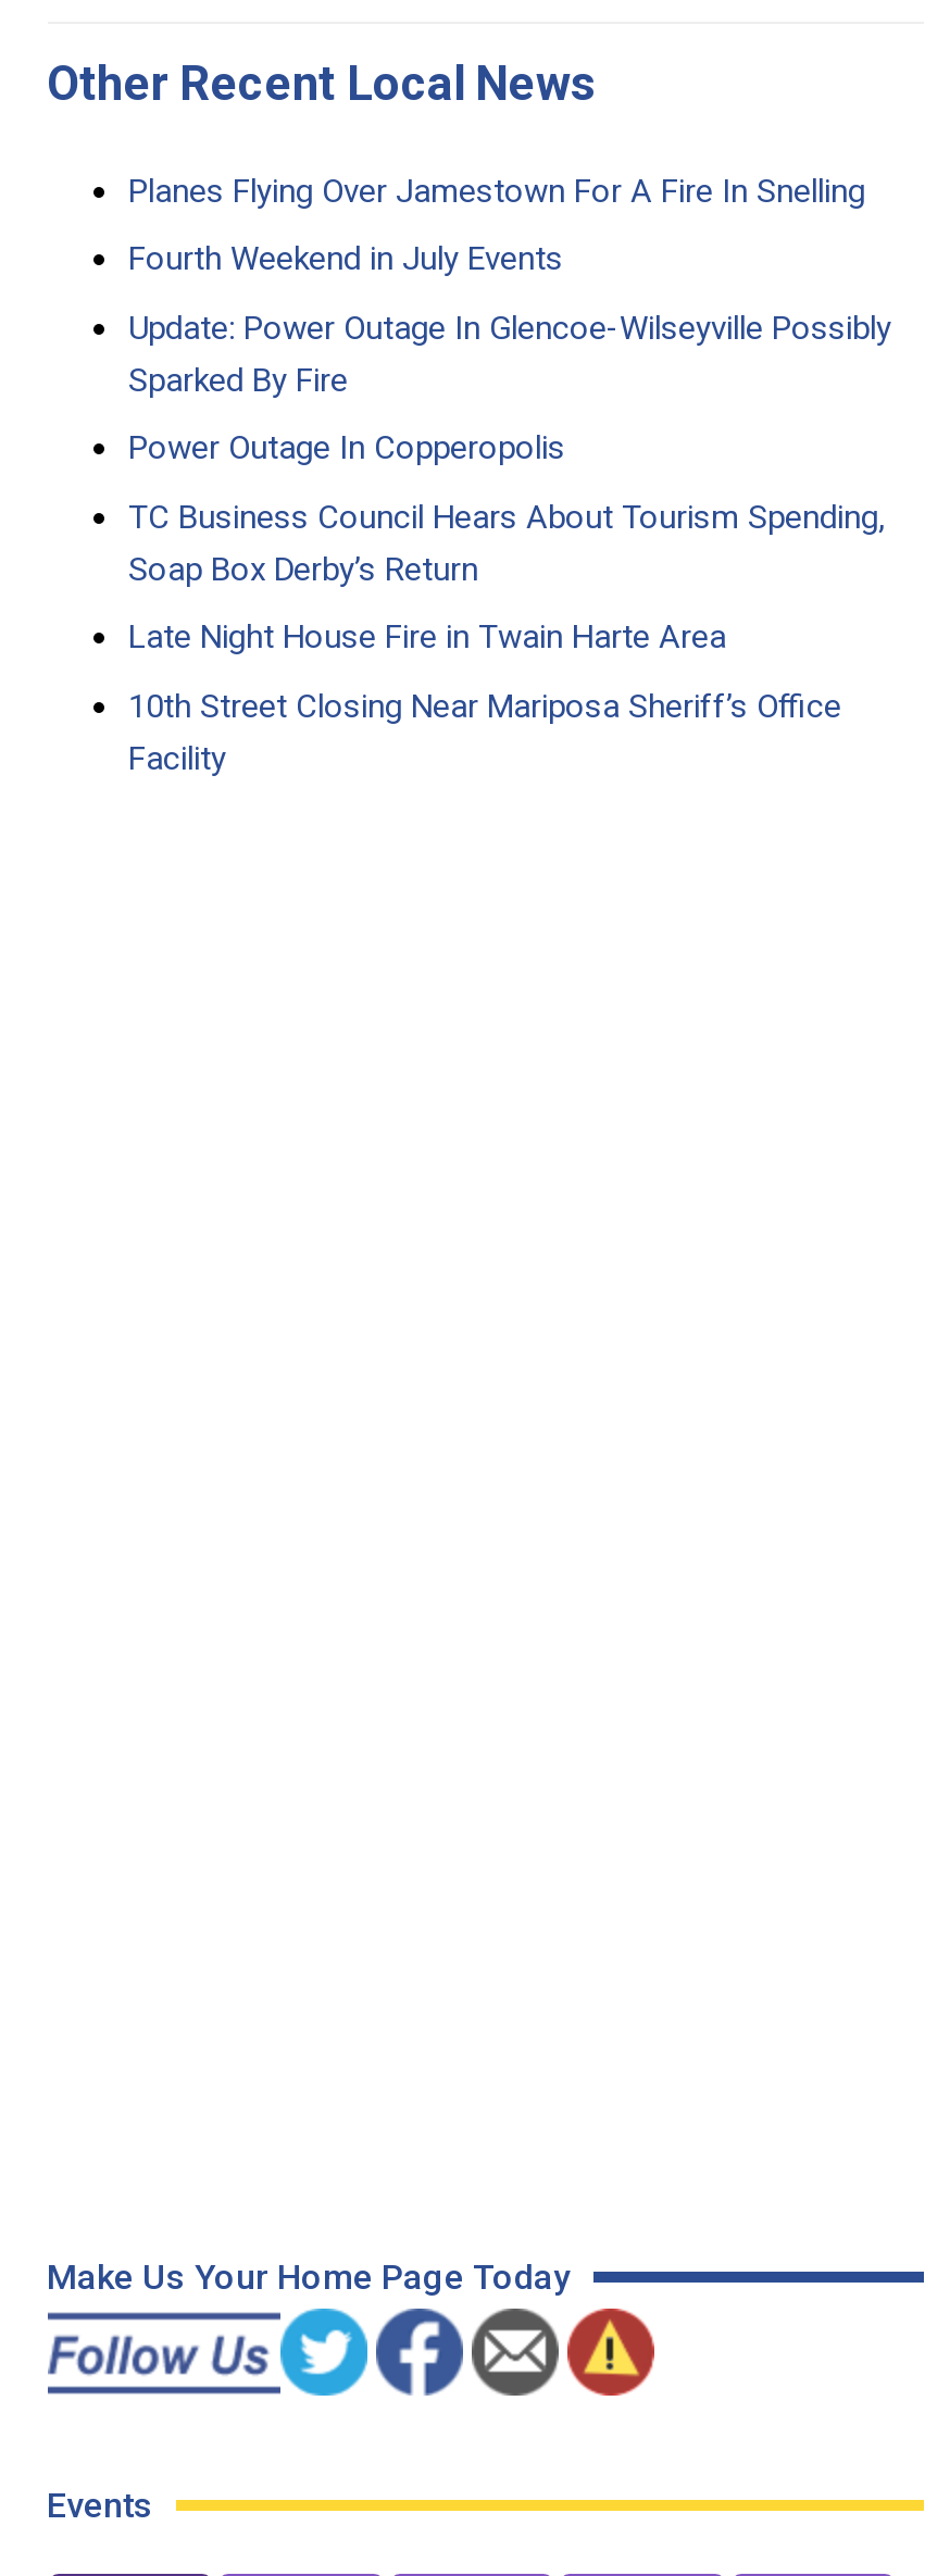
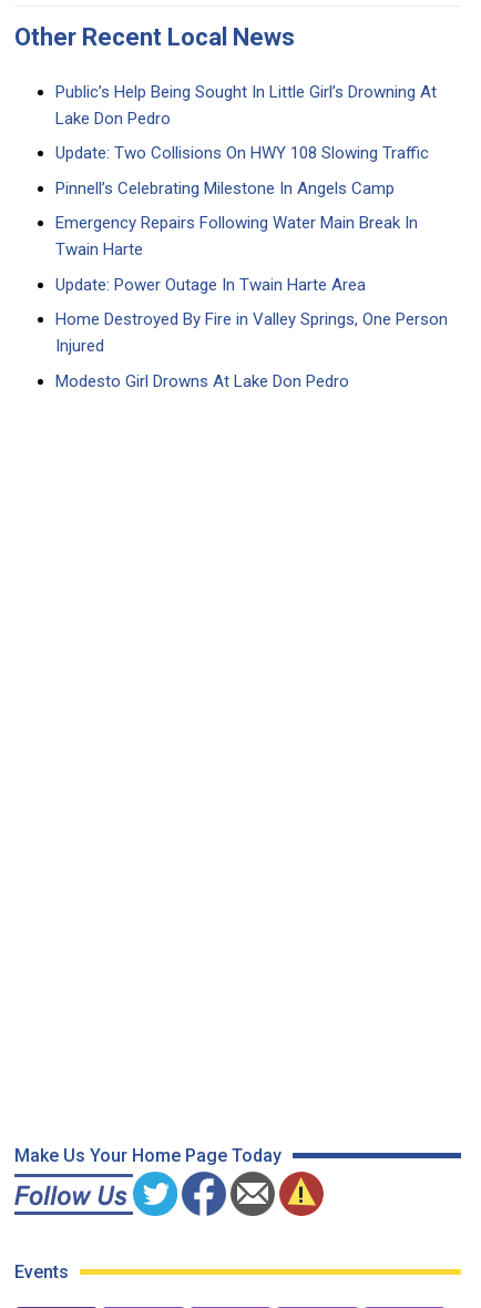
[128,172,865,211] Planes Flying Over Jamestown For A Fire In Snelling -> [55,82,437,129] Public’s Help Being Sought In Little Girl’s Drowning At | Lake Don Pedro
[128,240,563,279] Fourth Weekend in July Events -> [55,144,429,163] Update: Two Collisions On HWY 108 Slowing Traffic
[128,309,891,400] Update: Power Outage In Glencoe-Wilseyville Possibly | Sparked By Fire -> [55,178,395,198] Pinnell’s Celebrating Milestone In Angels Camp
[128,429,565,468] Power Outage In Copperopolis -> [55,213,418,260] Emergency Repairs Following Water Main Break In | Twain Harte
[128,498,885,589] TC Business Council Hears About Tourism Spending, | Soap Box Derby’s Return -> [55,275,366,295] Update: Power Outage In Twain Harte Area
[128,618,726,658] Late Night House Fire in Twain Harte Area -> [55,310,448,356] Home Destroyed By Fire in Valley Springs, One Person | Injured
[128,687,841,778] 10th Street Closing Near Mariposa Sheriff’s Office | Facility -> [55,371,349,391] Modesto Girl Drowns At Lake Don Pedro

